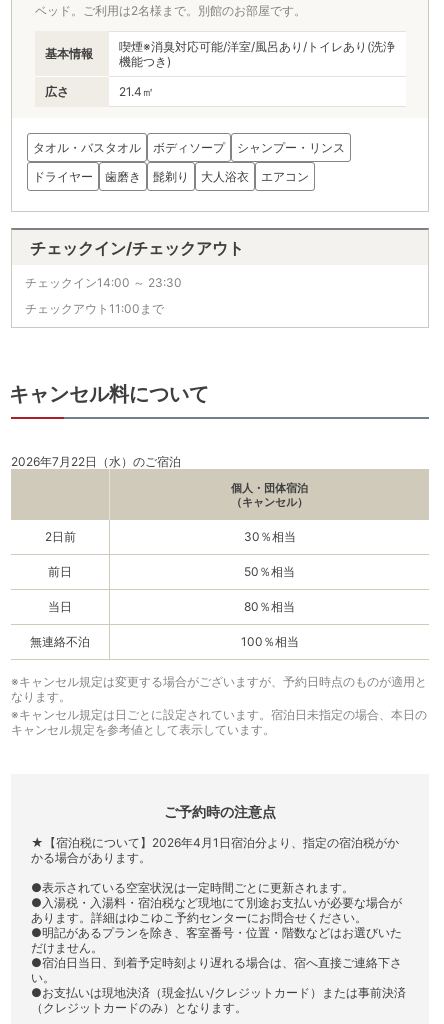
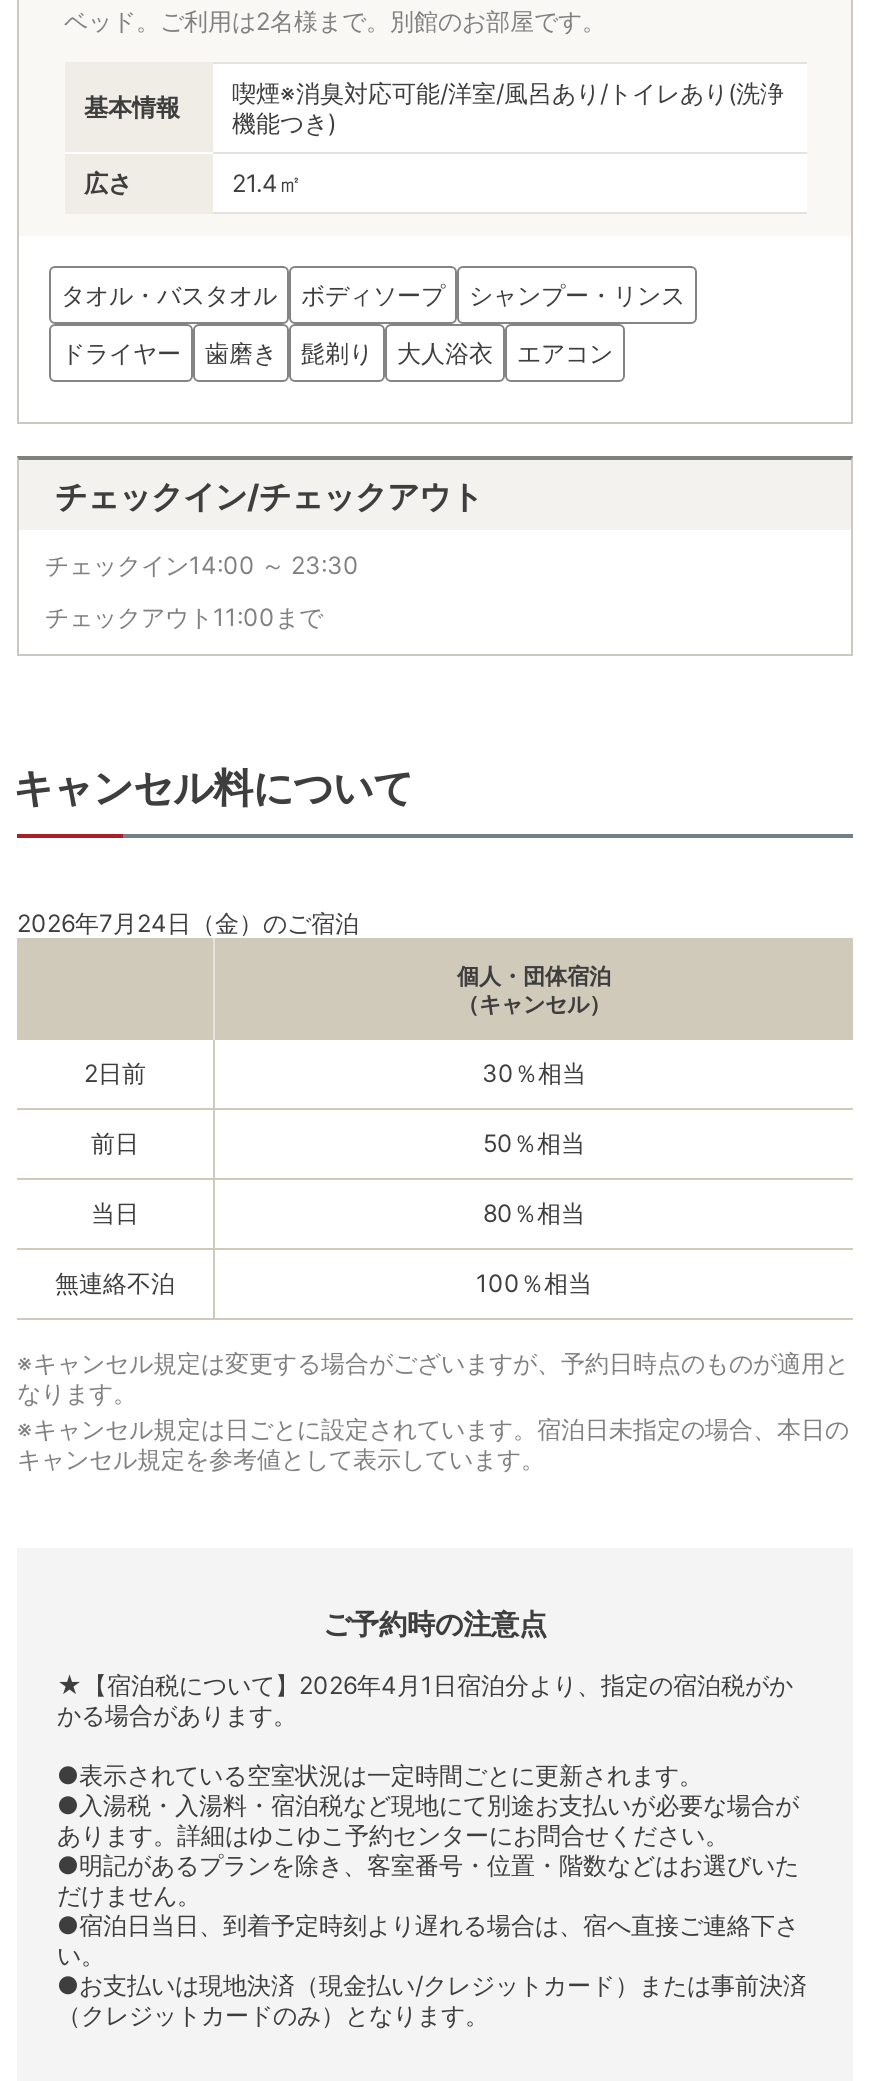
[11,454,181,469] 2026年7月22日（水）のご宿泊 -> [17,908,359,938] 2026年7月24日（金）のご宿泊

